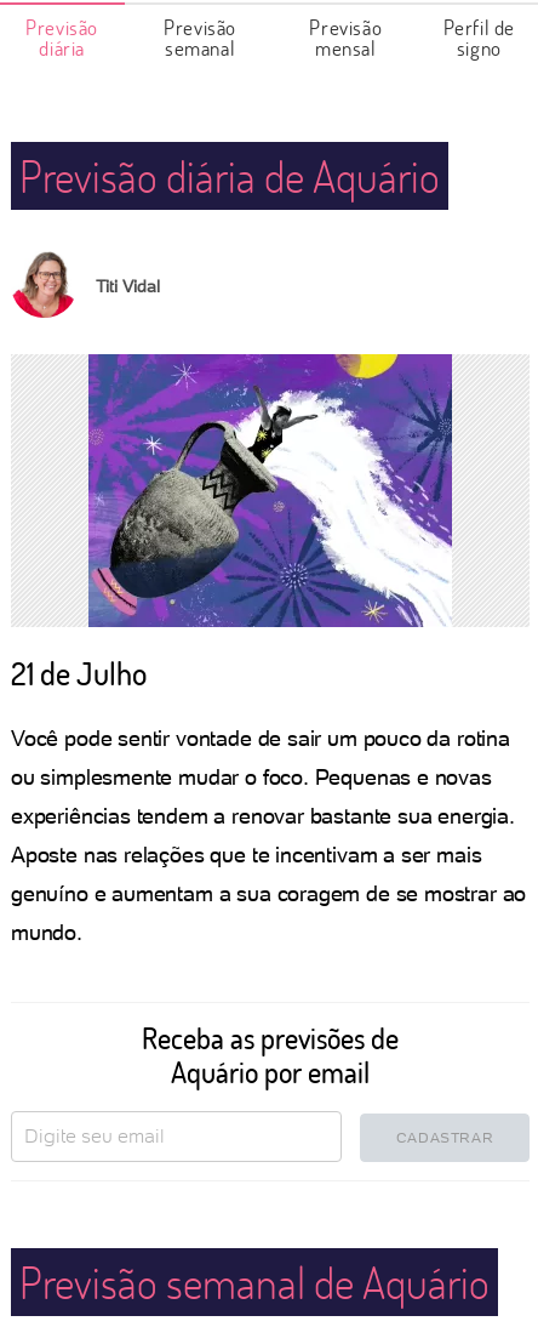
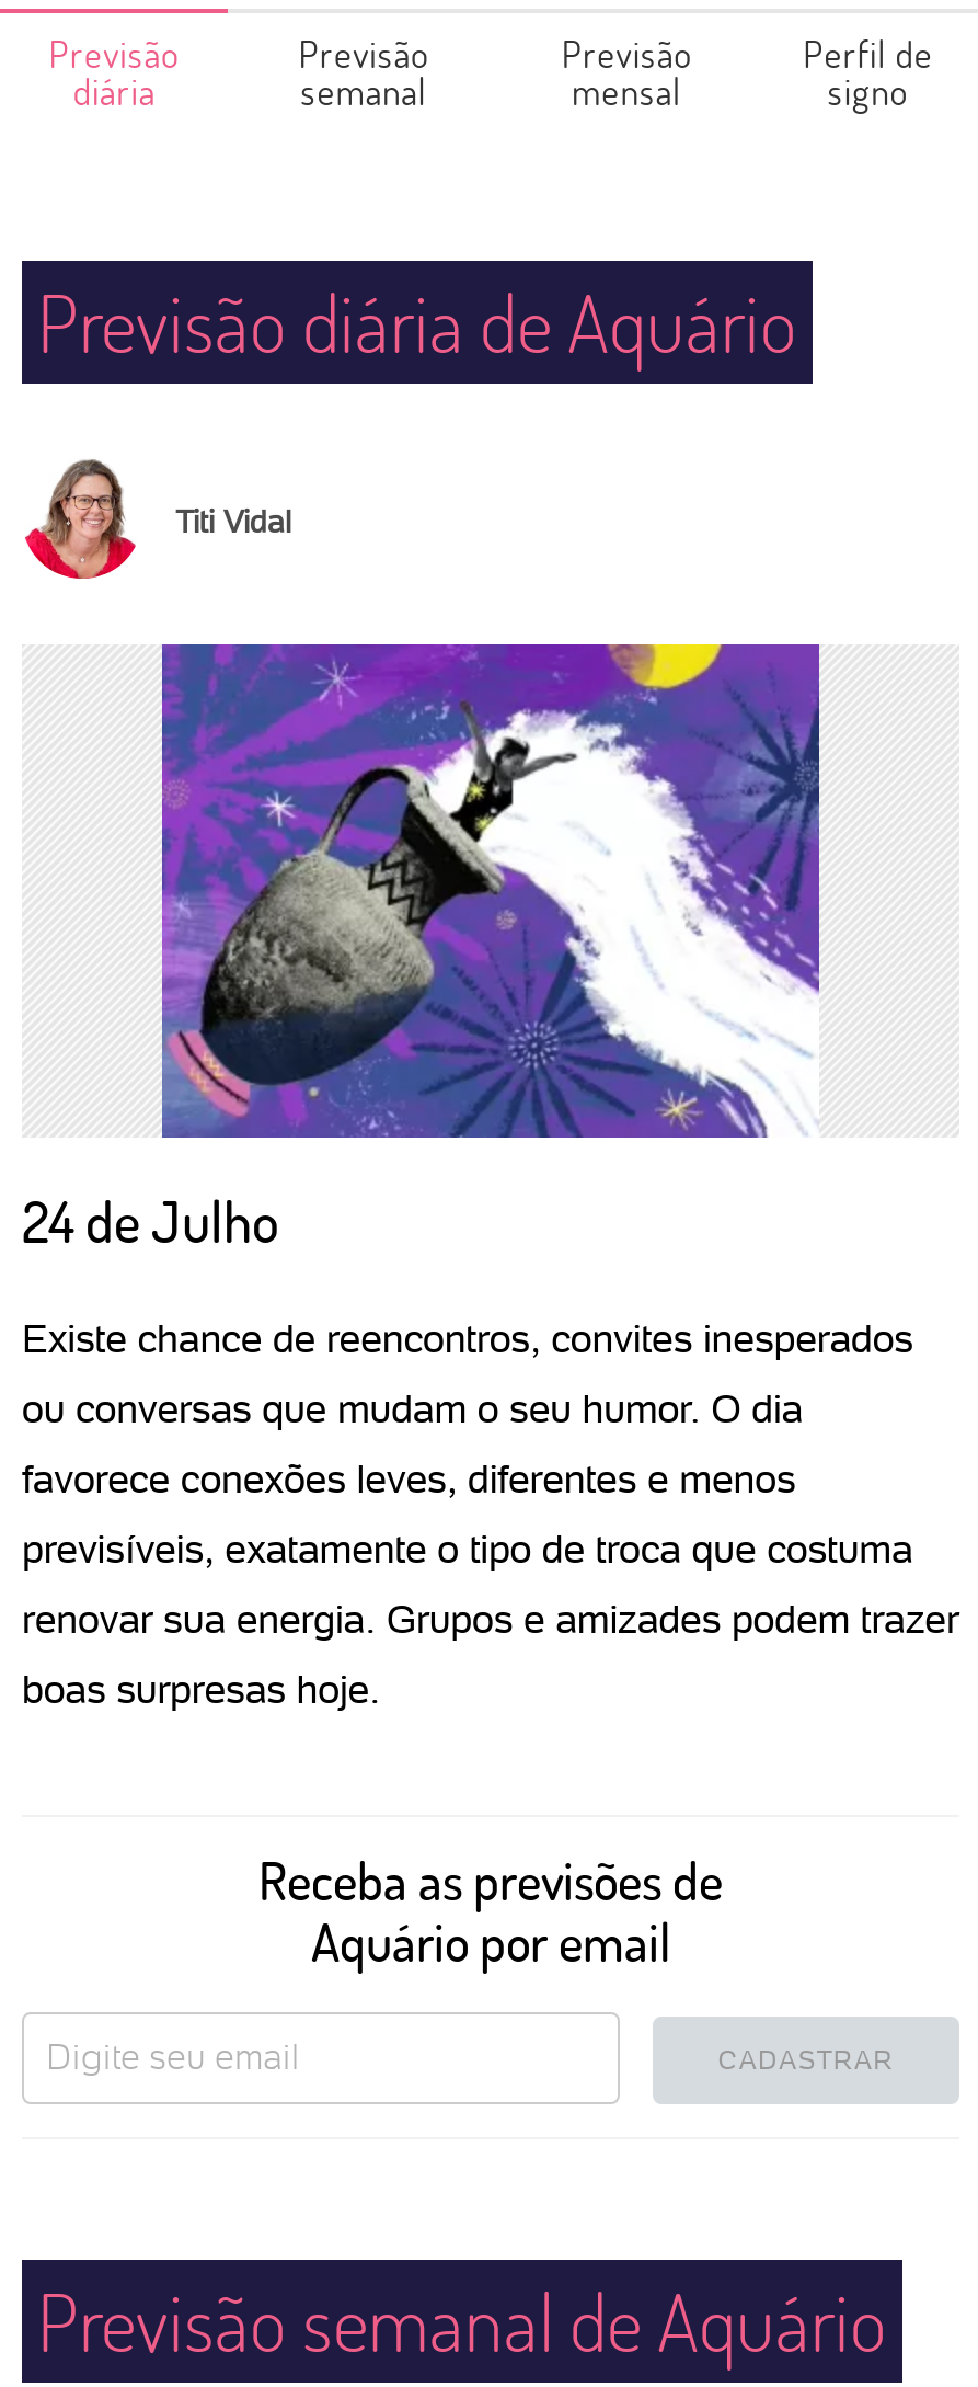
[11,653,147,694] 21 de Julho -> [22,1184,278,1258] 24 de Julho
[11,725,510,751] Você pode sentir vontade de sair um pouco da rotina -> [22,1315,913,1361] Existe chance de reencontros, convites inesperados
[11,764,492,790] ou simplesmente mudar o foco. Pequenas e novas -> [22,1385,803,1431] ou conversas que mudam o seu humor. O dia
[11,803,515,828] experiências tendem a renovar bastante sua energia. -> [22,1455,796,1501] favorece conexões leves, diferentes e menos
[11,842,482,867] Aposte nas relações que te incentivam a ser mais -> [22,1526,913,1572] previsíveis, exatamente o tipo de troca que costuma
[11,881,526,906] genuíno e aumentam a sua coragem de se mostrar ao -> [22,1596,959,1642] renovar sua energia. Grupos e amizades podem trazer
[11,919,82,945] mundo. -> [22,1666,380,1712] boas surpresas hoje.

